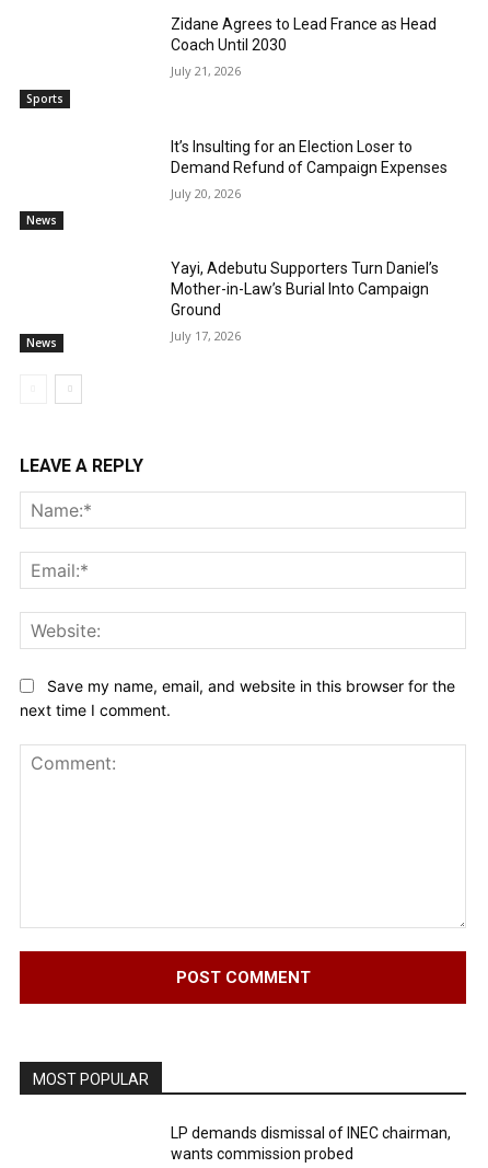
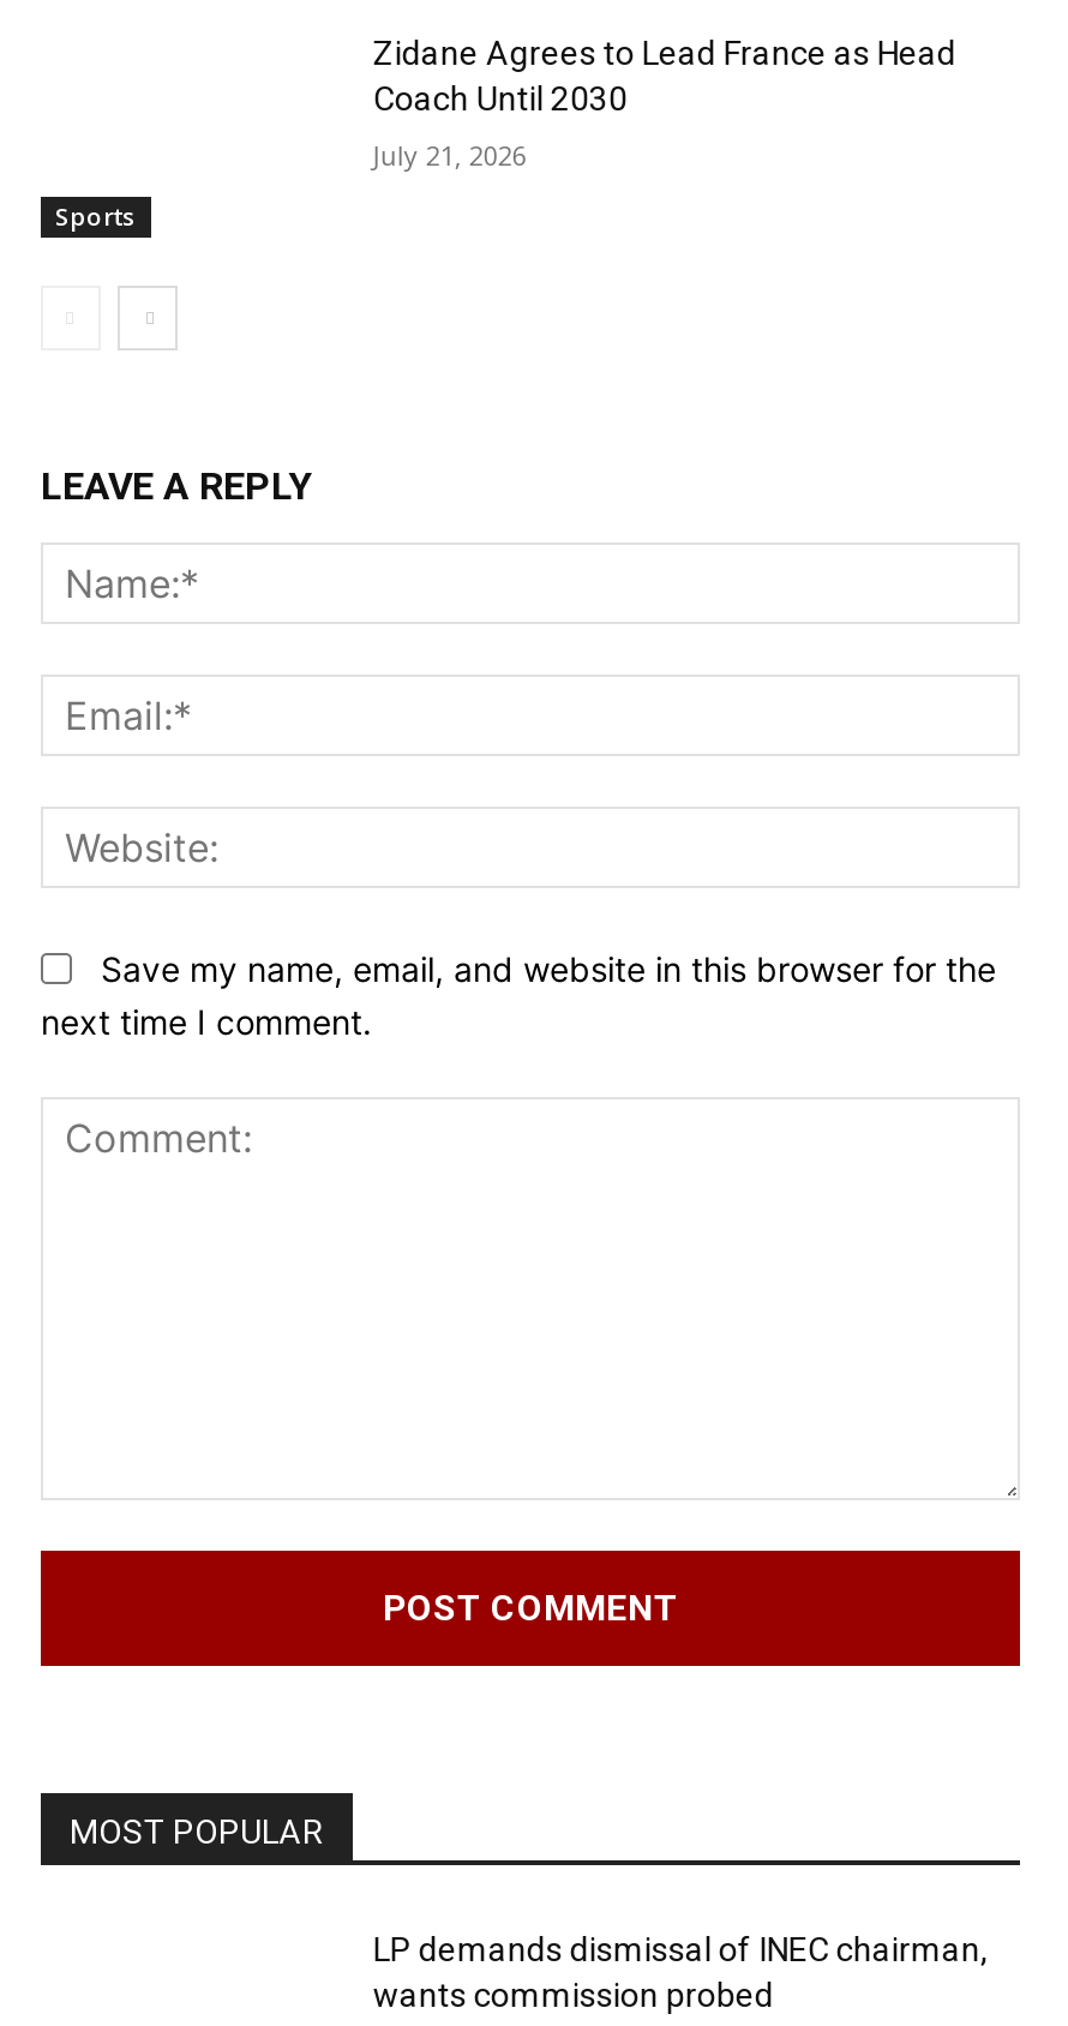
[171,138,448,201] It’s Insulting for an Election Loser to | Demand Refund of Campaign Expenses | July 20, 2026 -> none
[26,213,57,228] News -> none
[171,260,439,344] Yayi, Adebutu Supporters Turn Daniel’s | Mother-in-Law’s Burial Into Campaign | Ground | July 17, 2026 -> none
[26,335,57,350] News -> none

